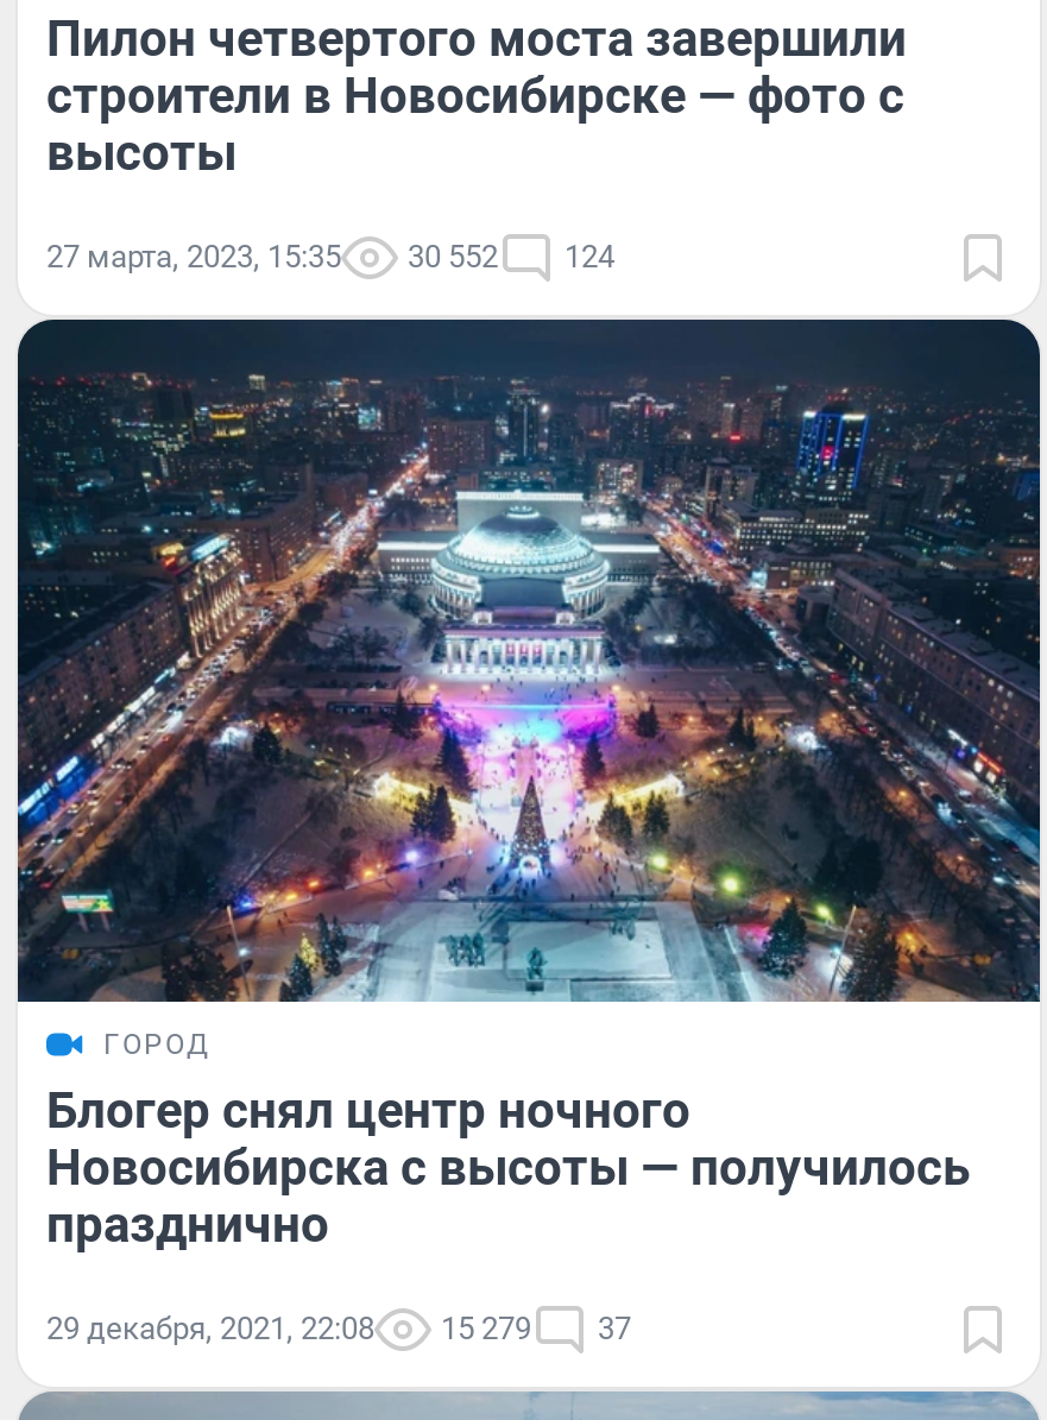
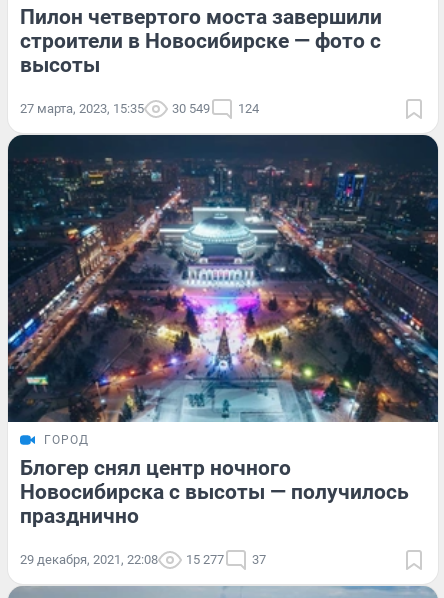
[46,240,614,275] 27 марта, 2023, 15:35 30 552 124 -> [20,101,259,116] 27 марта, 2023, 15:35 30 549 124
[46,1311,631,1346] 29 декабря, 2021, 22:08 15 279 37 -> [20,552,266,567] 29 декабря, 2021, 22:08 15 277 37

